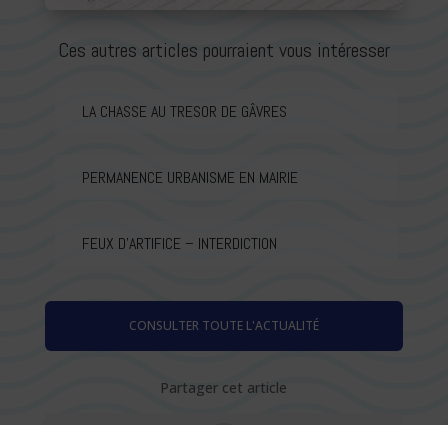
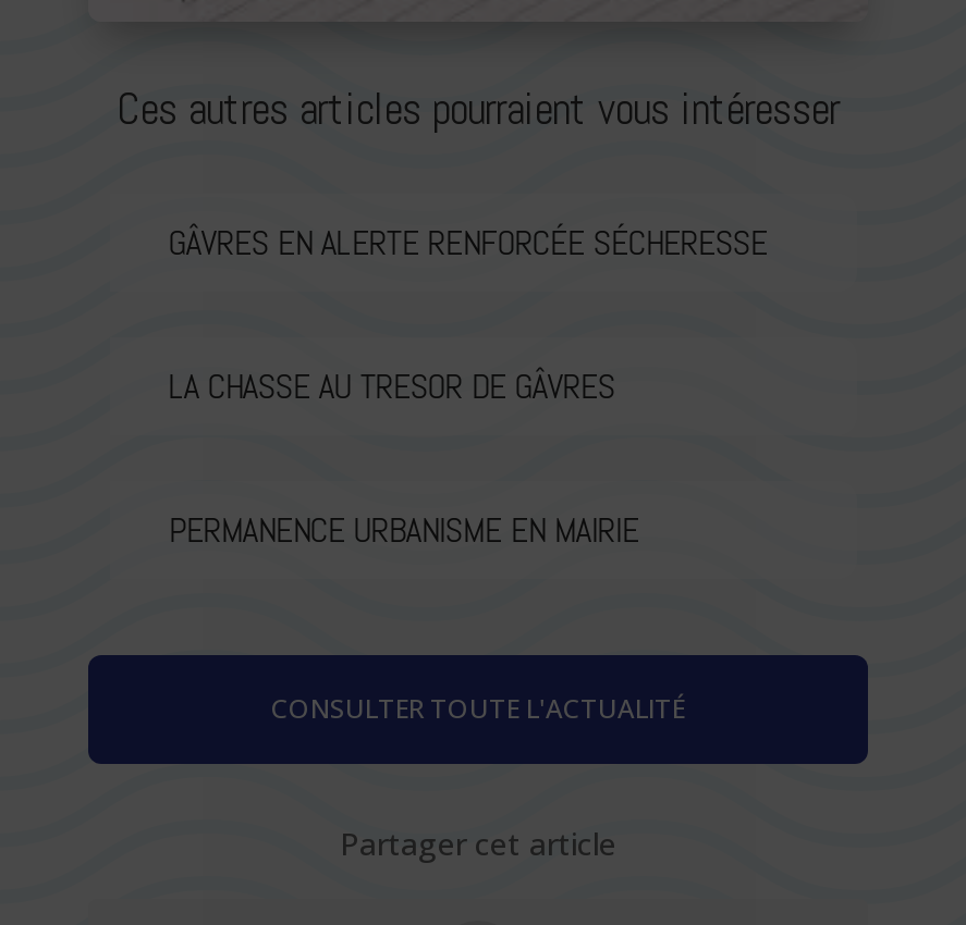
none -> [168,219,767,265] GÂVRES EN ALERTE RENFORCÉE SÉCHERESSE
moved [82,101,298,188] -> [168,363,639,552]: LA CHASSE AU TRESOR DE GÂVRES | PERMANENCE URBANISME EN MAIRIE
[82,233,277,254] FEUX D’ARTIFICE – INTERDICTION -> none

